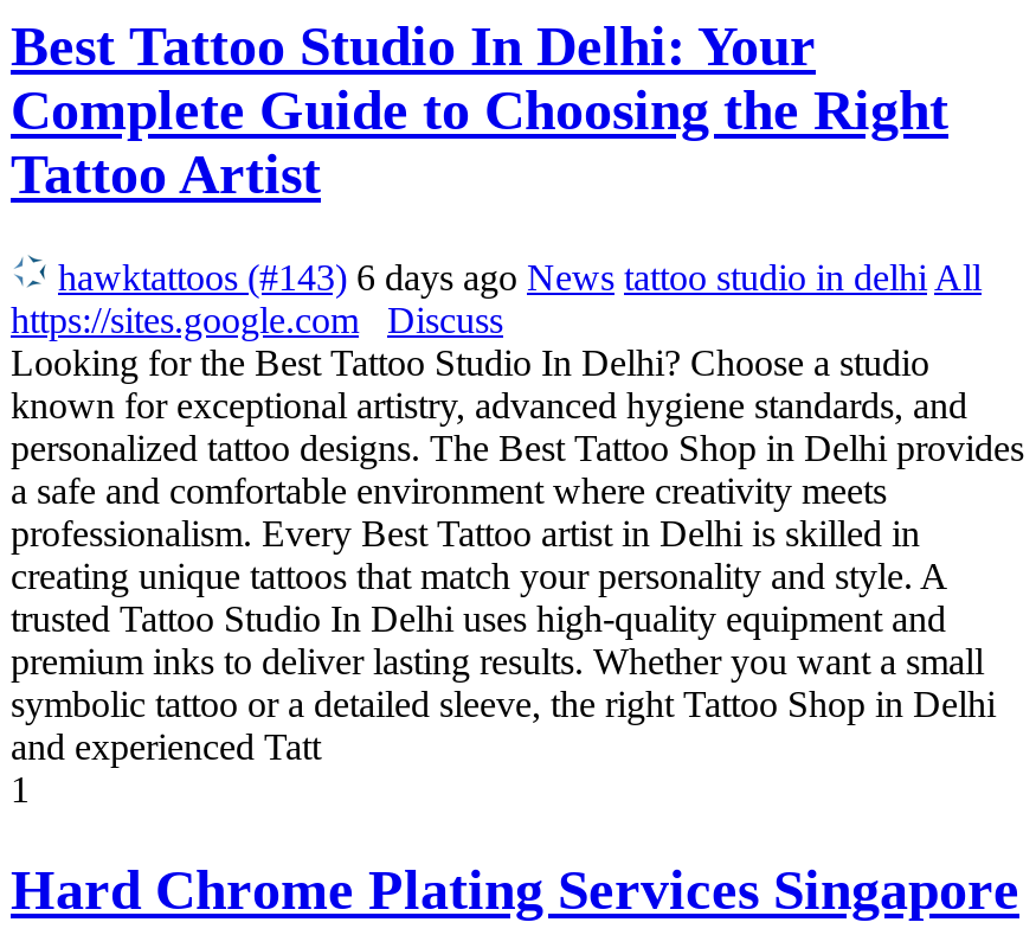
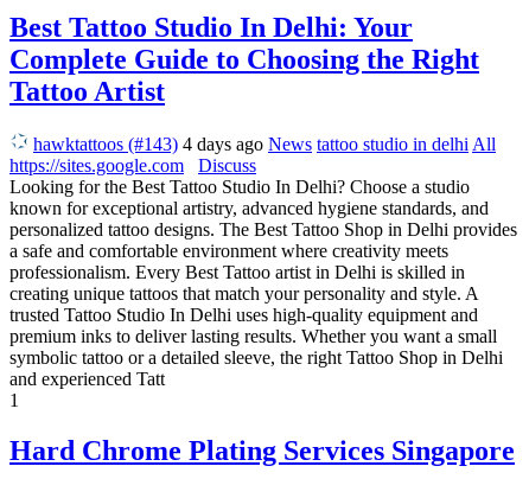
[58,259,982,299] hawktattoos (#143) 6 days ago News tattoo studio in delhi All -> [33,134,496,154] hawktattoos (#143) 4 days ago News tattoo studio in delhi All

